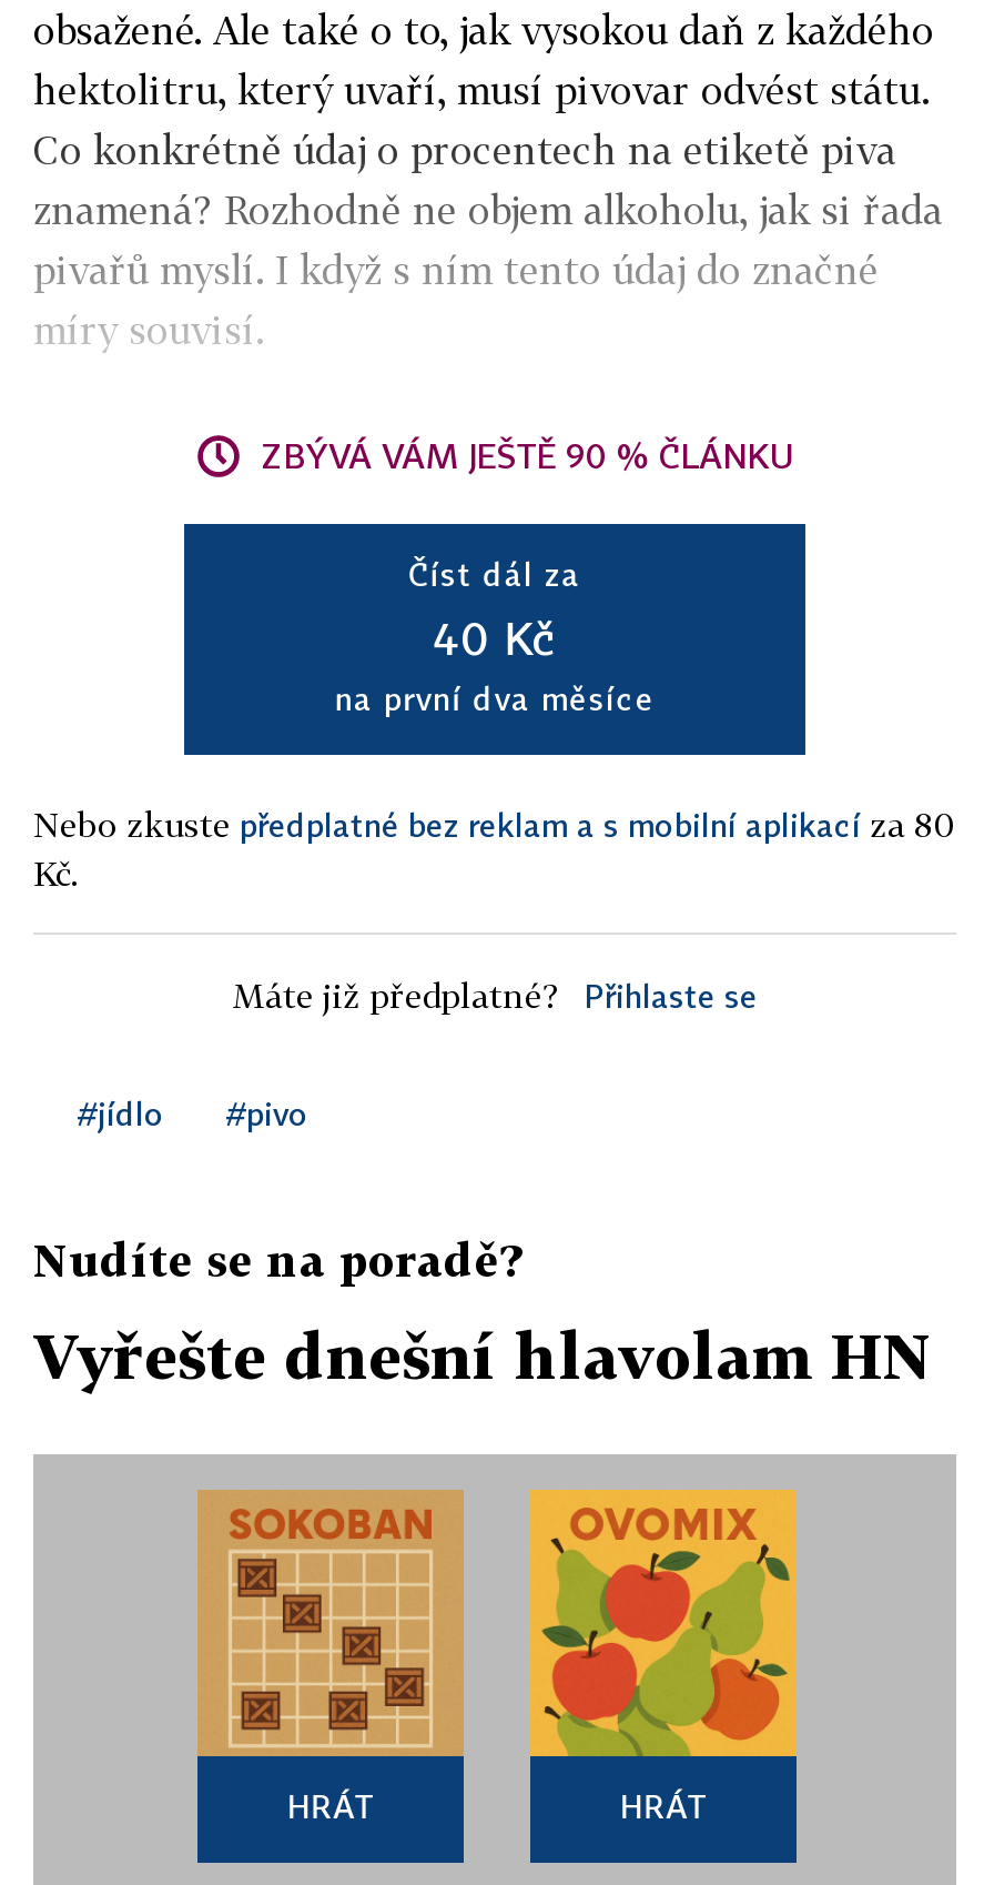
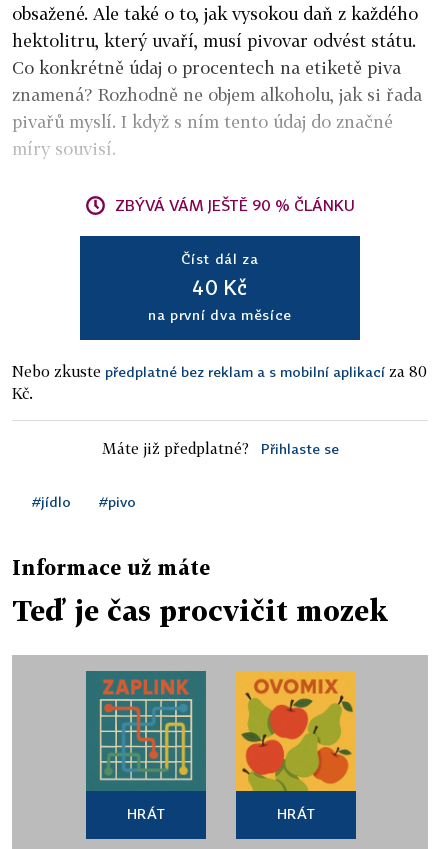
[33,1232,521,1286] Nudíte se na poradě? -> [12,555,210,579] Informace už máte
[33,1319,932,1392] Vyřešte dnešní hlavolam HN -> [12,594,388,627] Teď je čas procvičit mozek
[197,1490,464,1758] [image] -> [85,670,207,791] [image]

